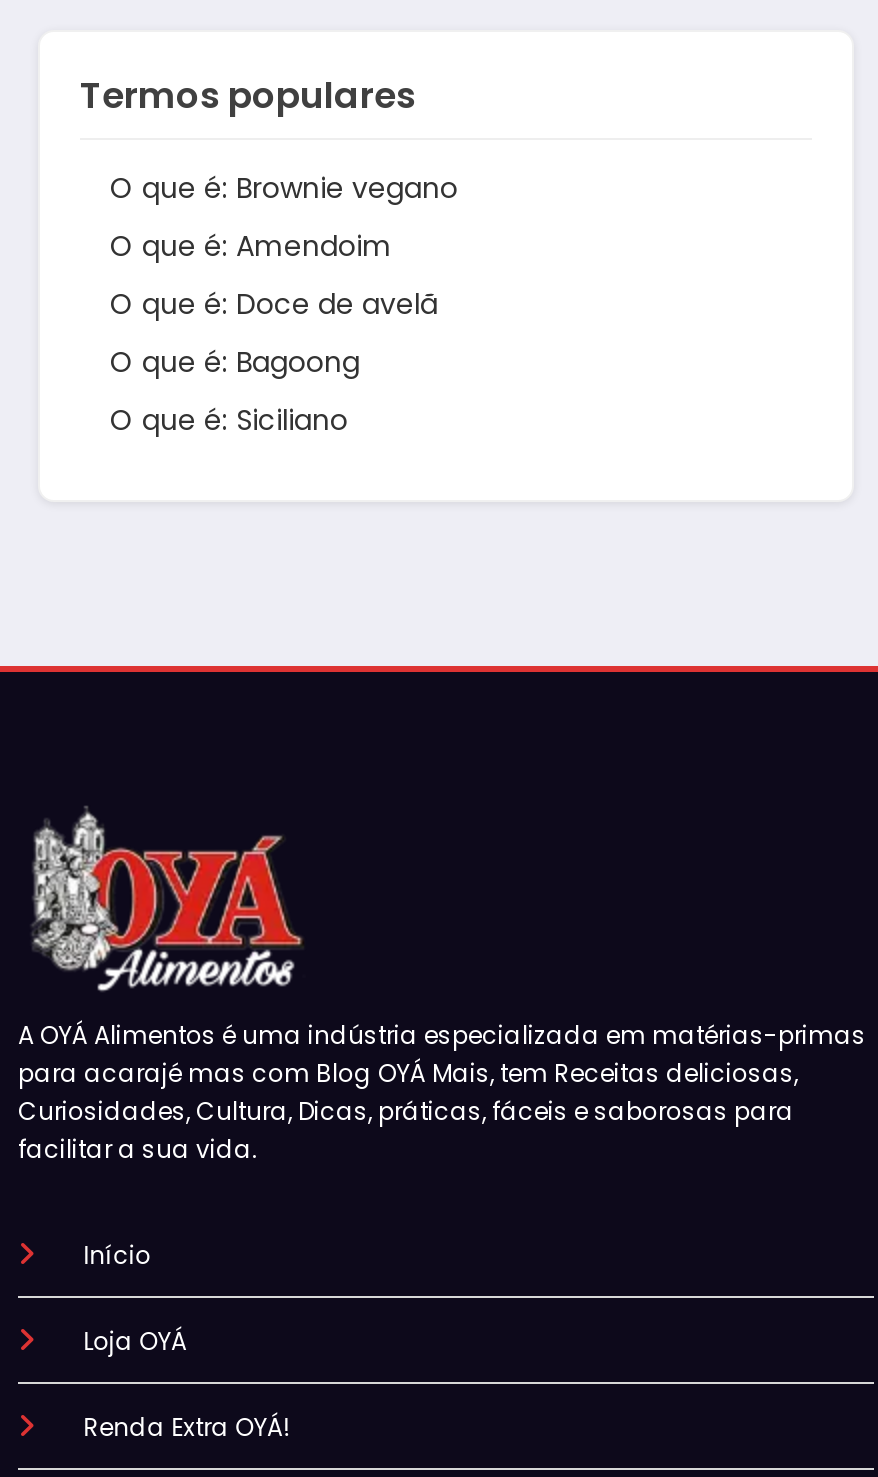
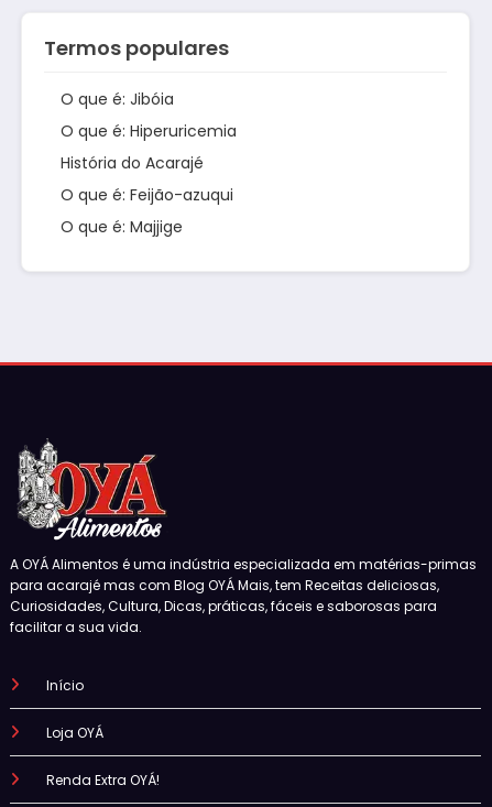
[110,169,458,441] O que é: Brownie vegano | O que é: Amendoim | O que é: Doce de avelã | O que é: Bagoong | O que é: Siciliano -> [61,88,237,237] O que é: Jibóia | O que é: Hiperuricemia | História do Acarajé | O que é: Feijão-azuqui | O que é: Majjige

